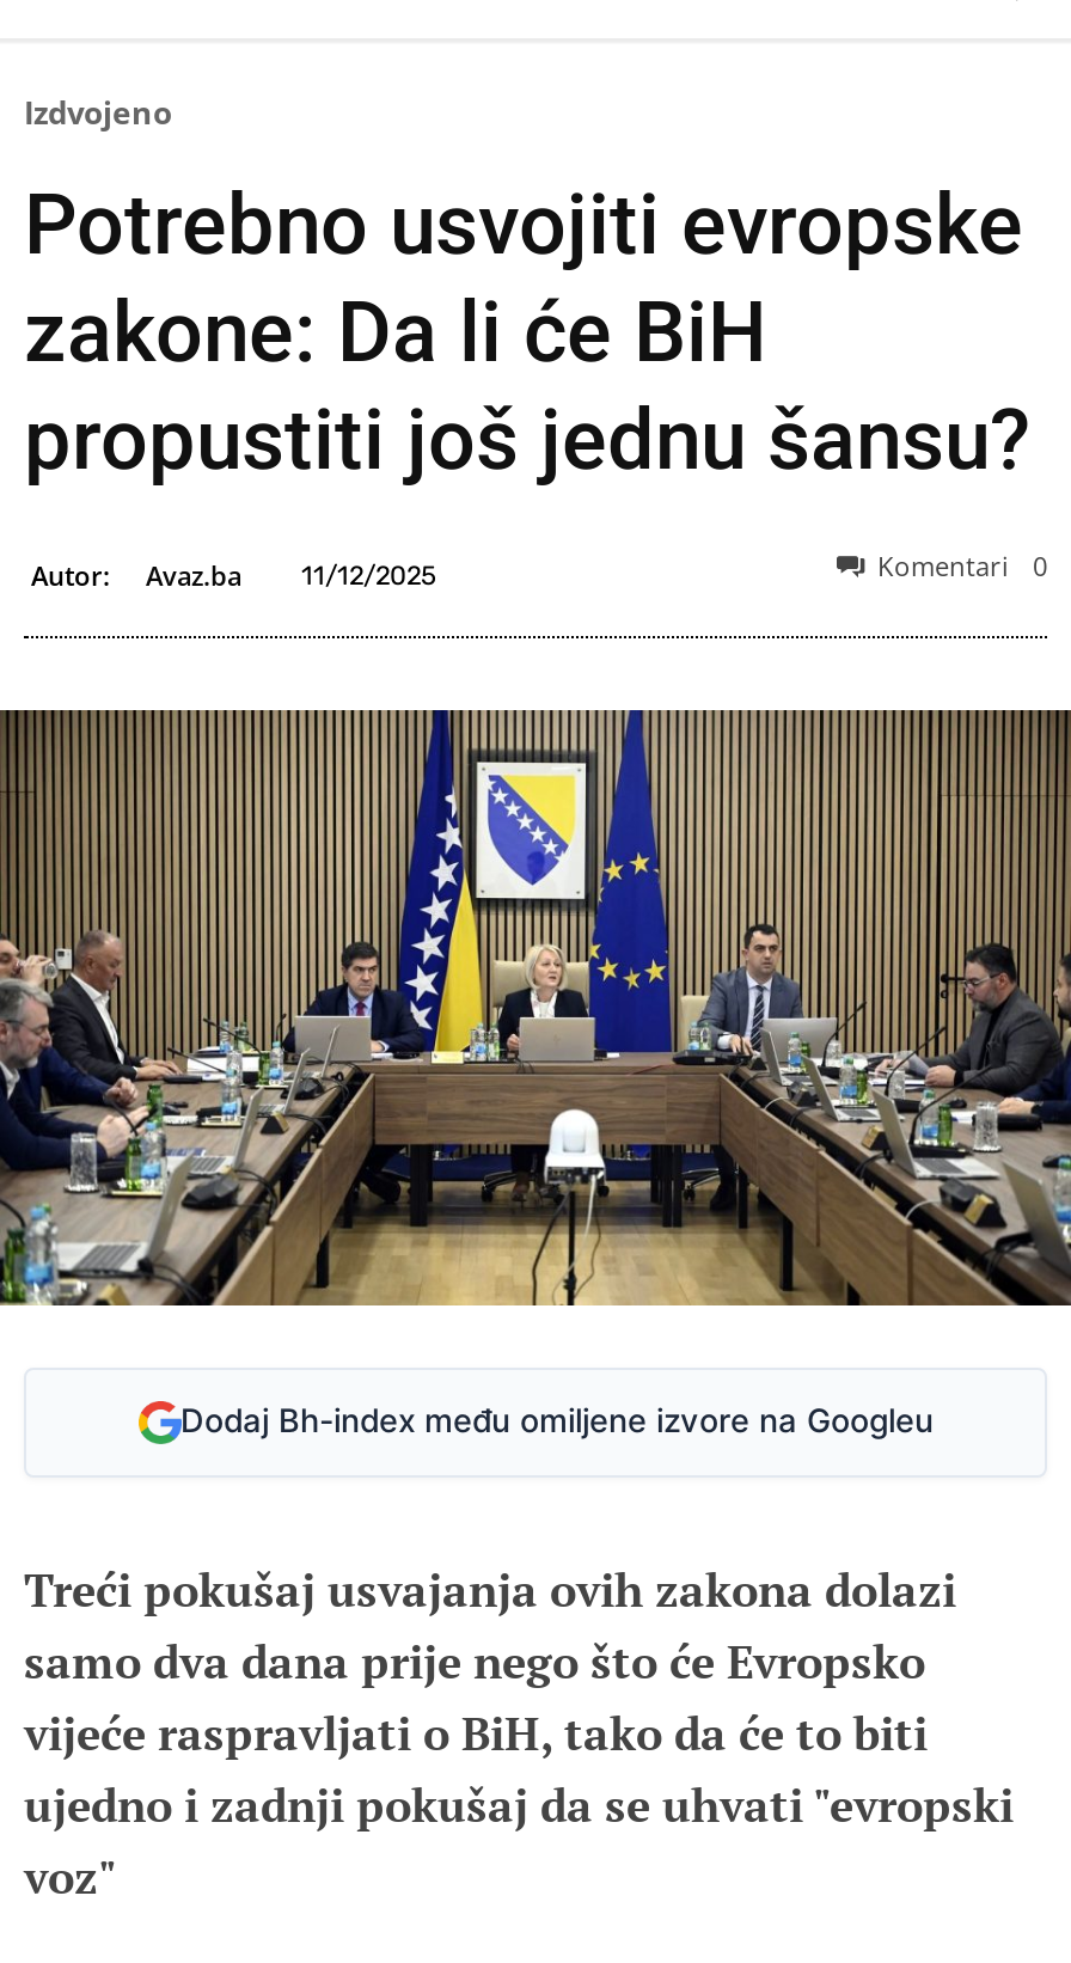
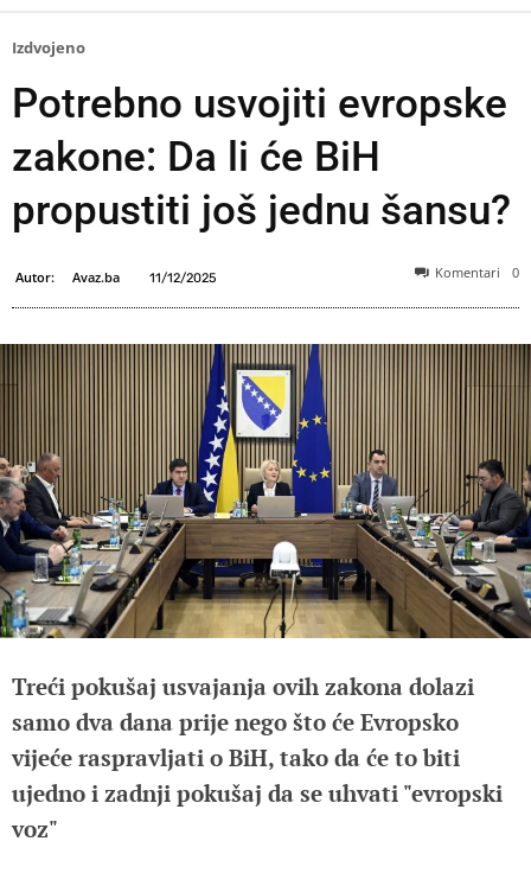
[180,1402,934,1440] Dodaj Bh-index među omiljene izvore na Googleu -> none

